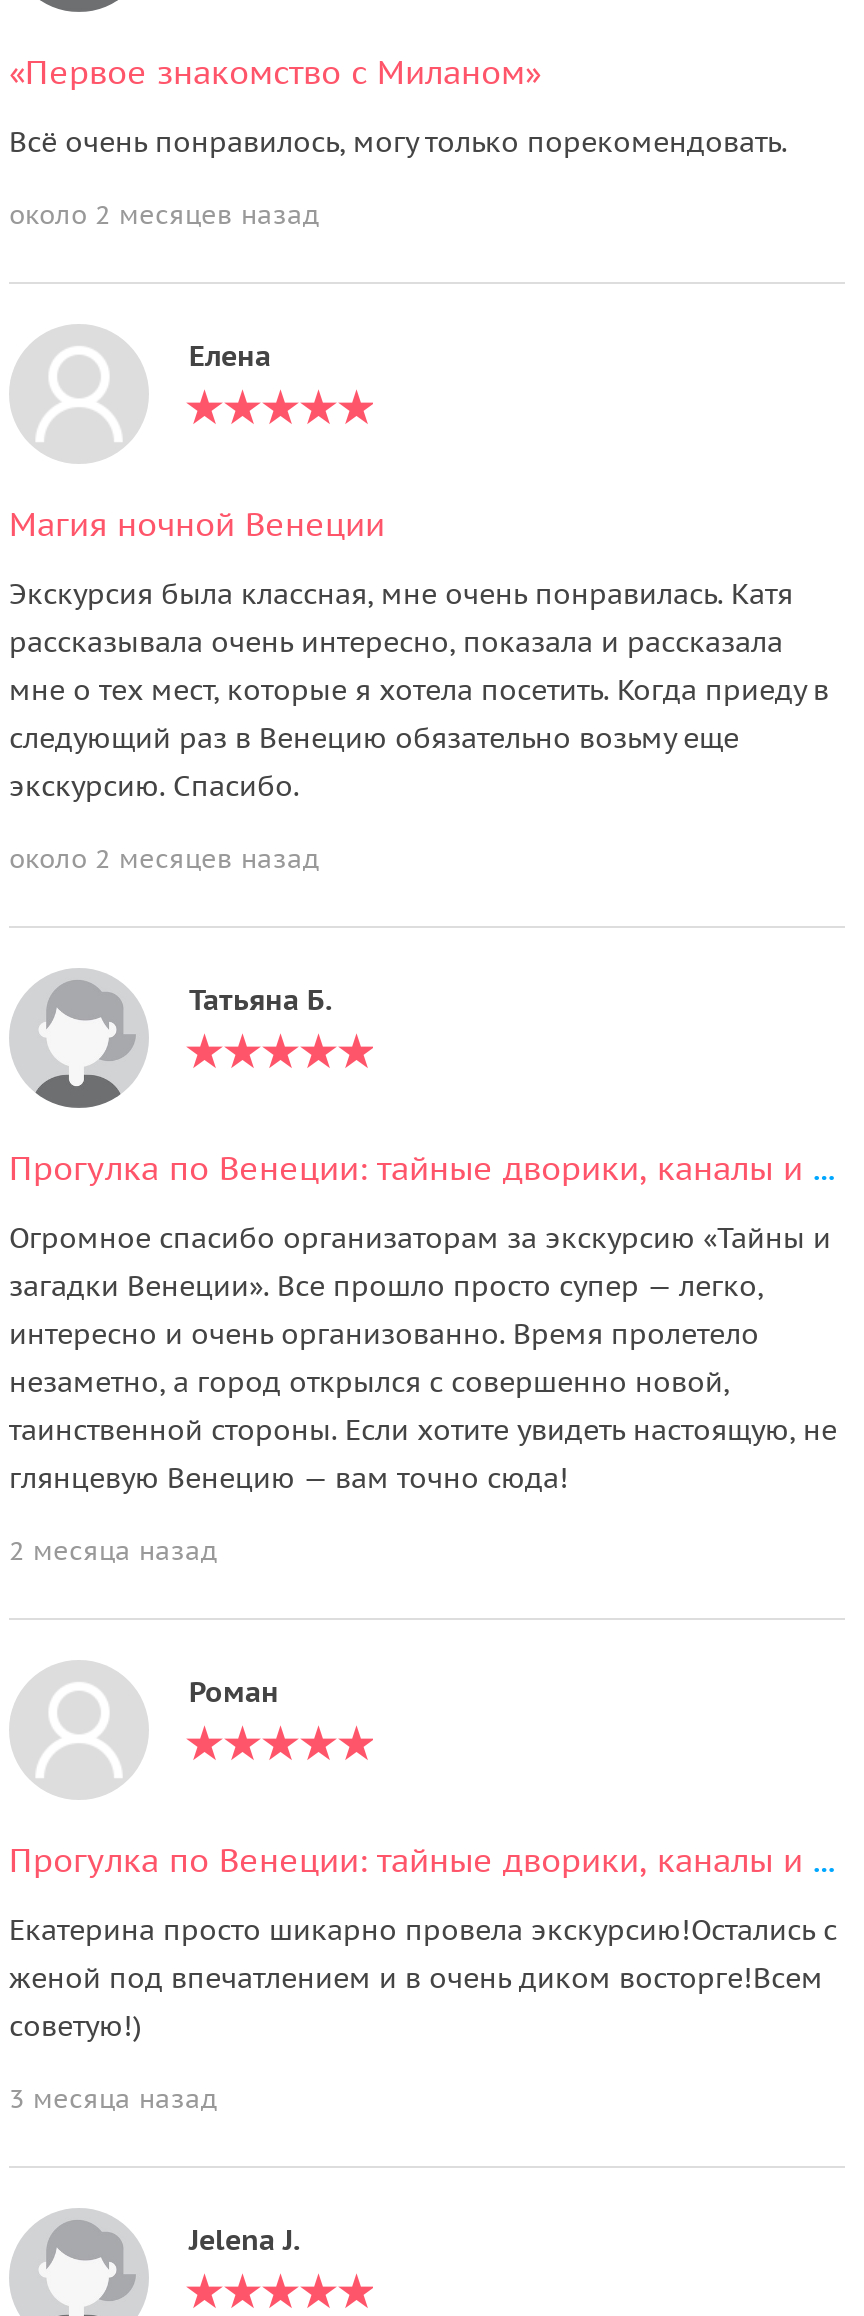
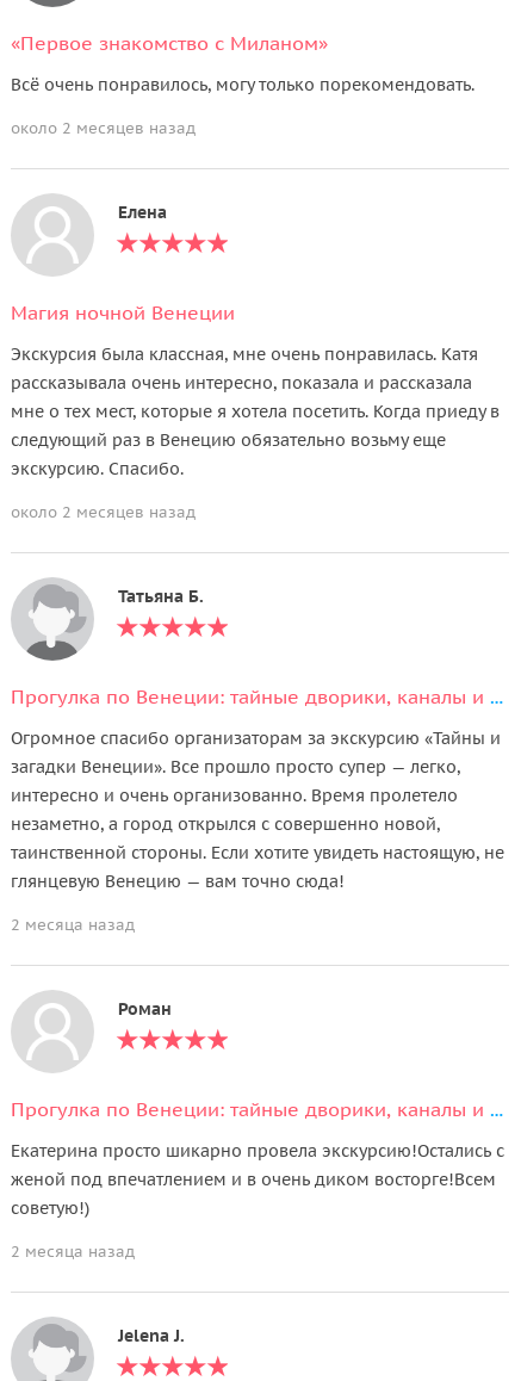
[9,2081,217,2115] 3 месяца назад -> [11,1241,135,1261] 2 месяца назад

